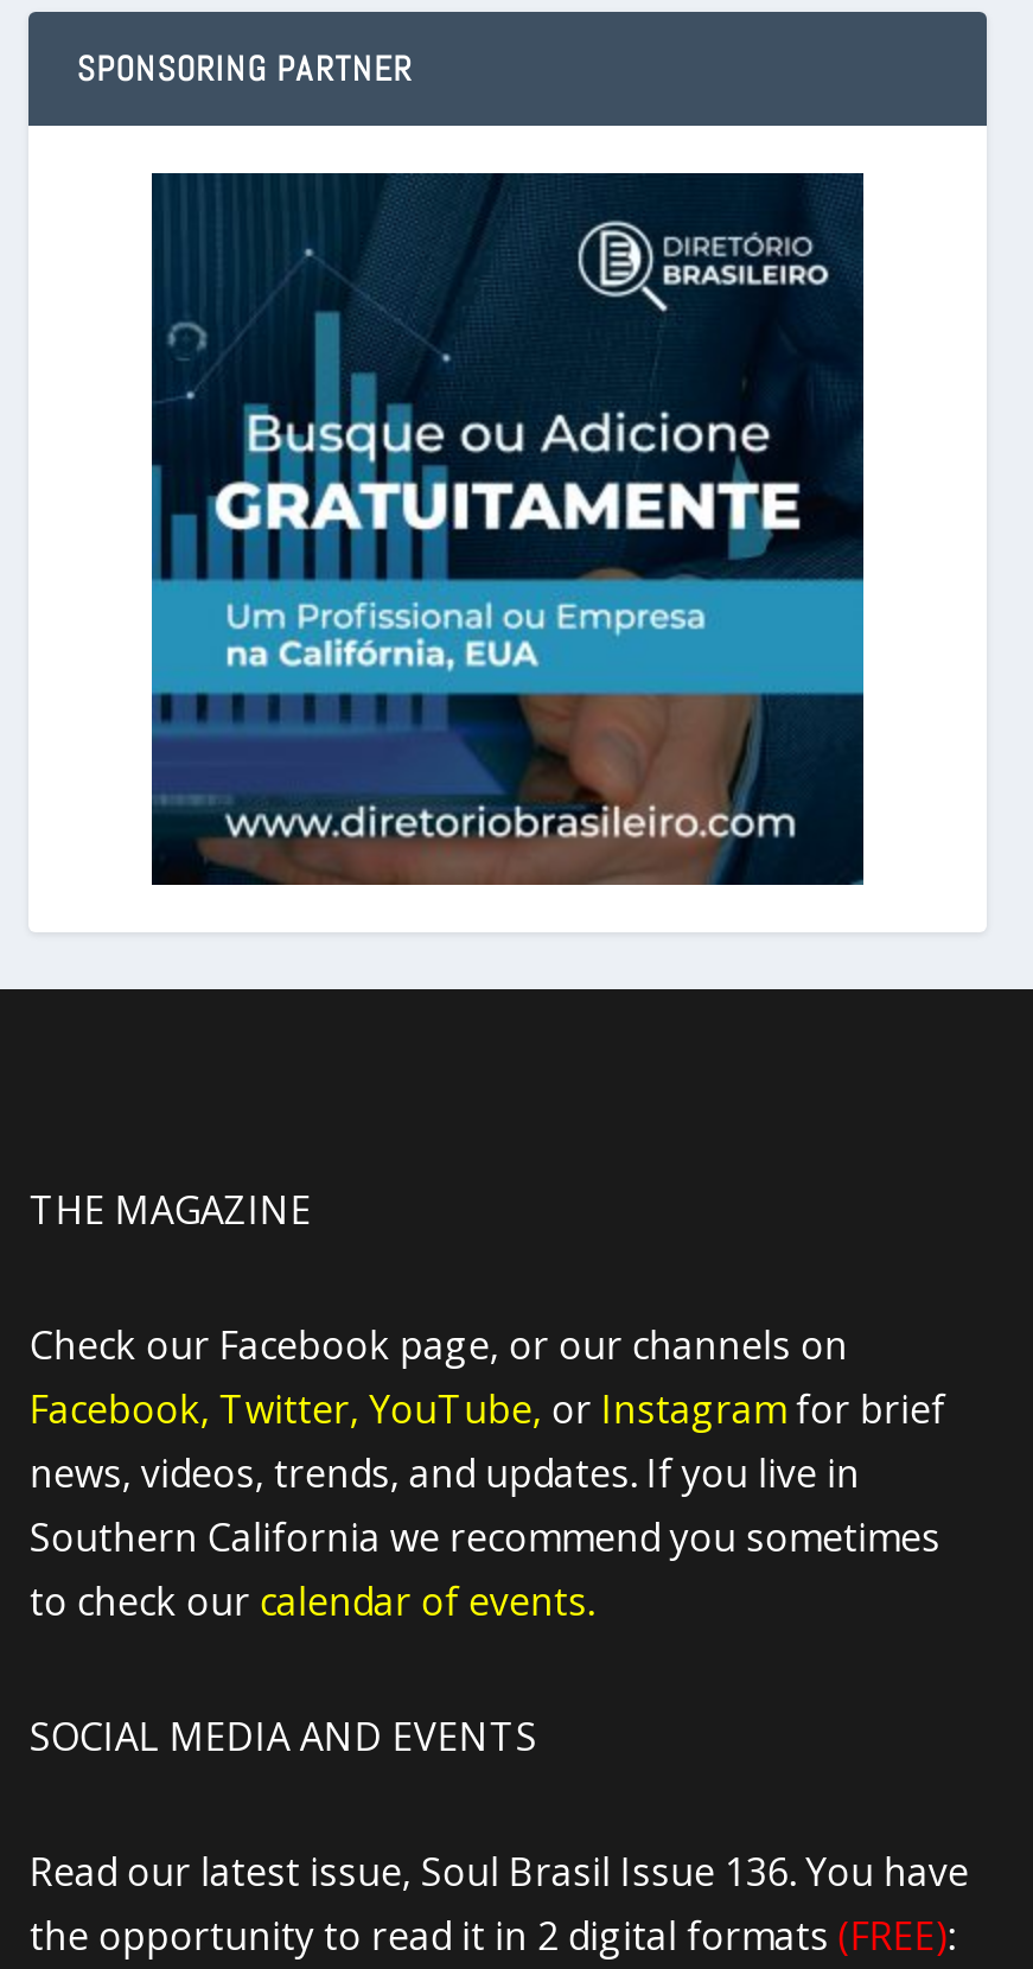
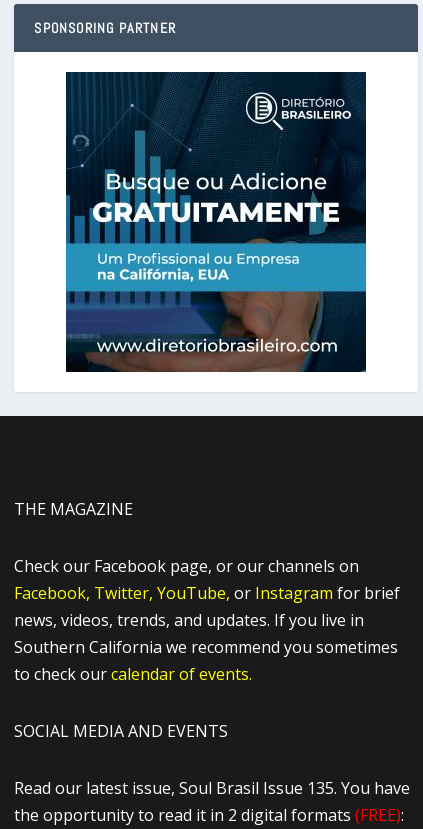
[29,1846,969,1898] Read our latest issue, Soul Brasil Issue 136. You have -> [14,777,410,799] Read our latest issue, Soul Brasil Issue 135. You have

